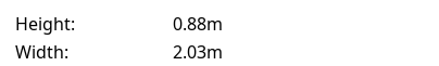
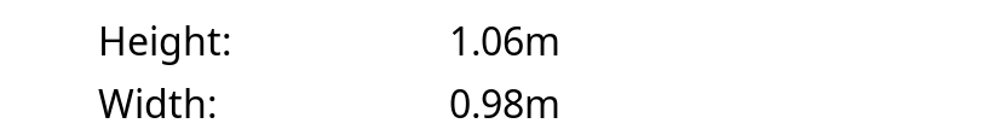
[173,12,223,35] 0.88m -> [449,14,560,67] 1.06m
[173,40,223,64] 2.03m -> [449,77,560,130] 0.98m

